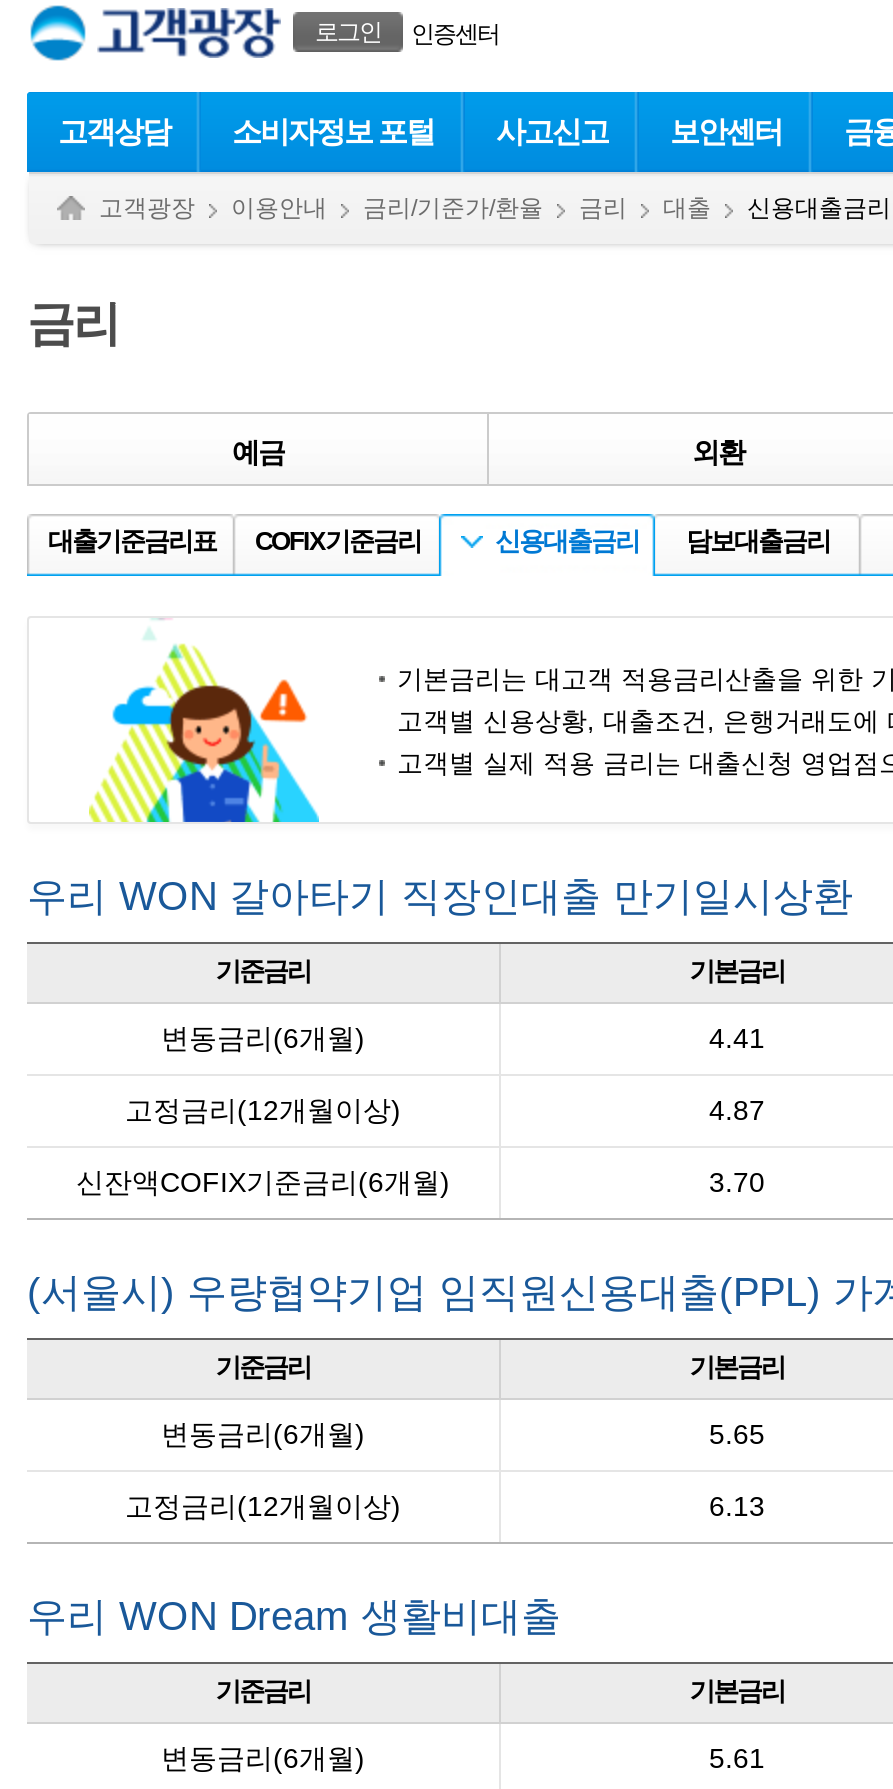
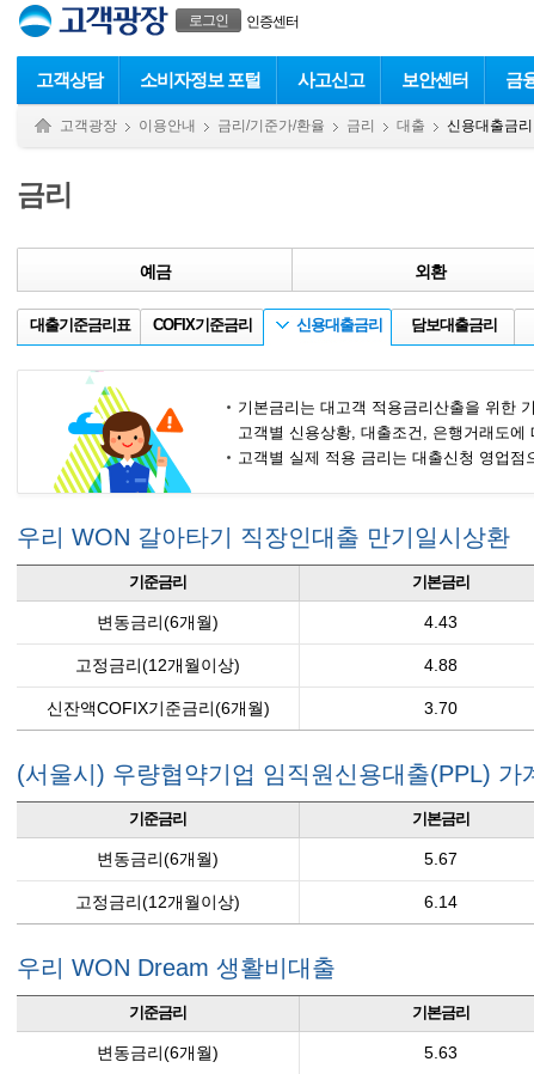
[709,1023,765,1055] 4.41 -> [424,613,458,632] 4.43
[709,1095,765,1127] 4.87 -> [424,656,458,675] 4.88
[709,1419,765,1451] 5.65 -> [424,850,458,869] 5.67
[709,1491,765,1523] 6.13 -> [424,893,458,912] 6.14
[709,1743,765,1775] 5.61 -> [424,1043,458,1062] 5.63

